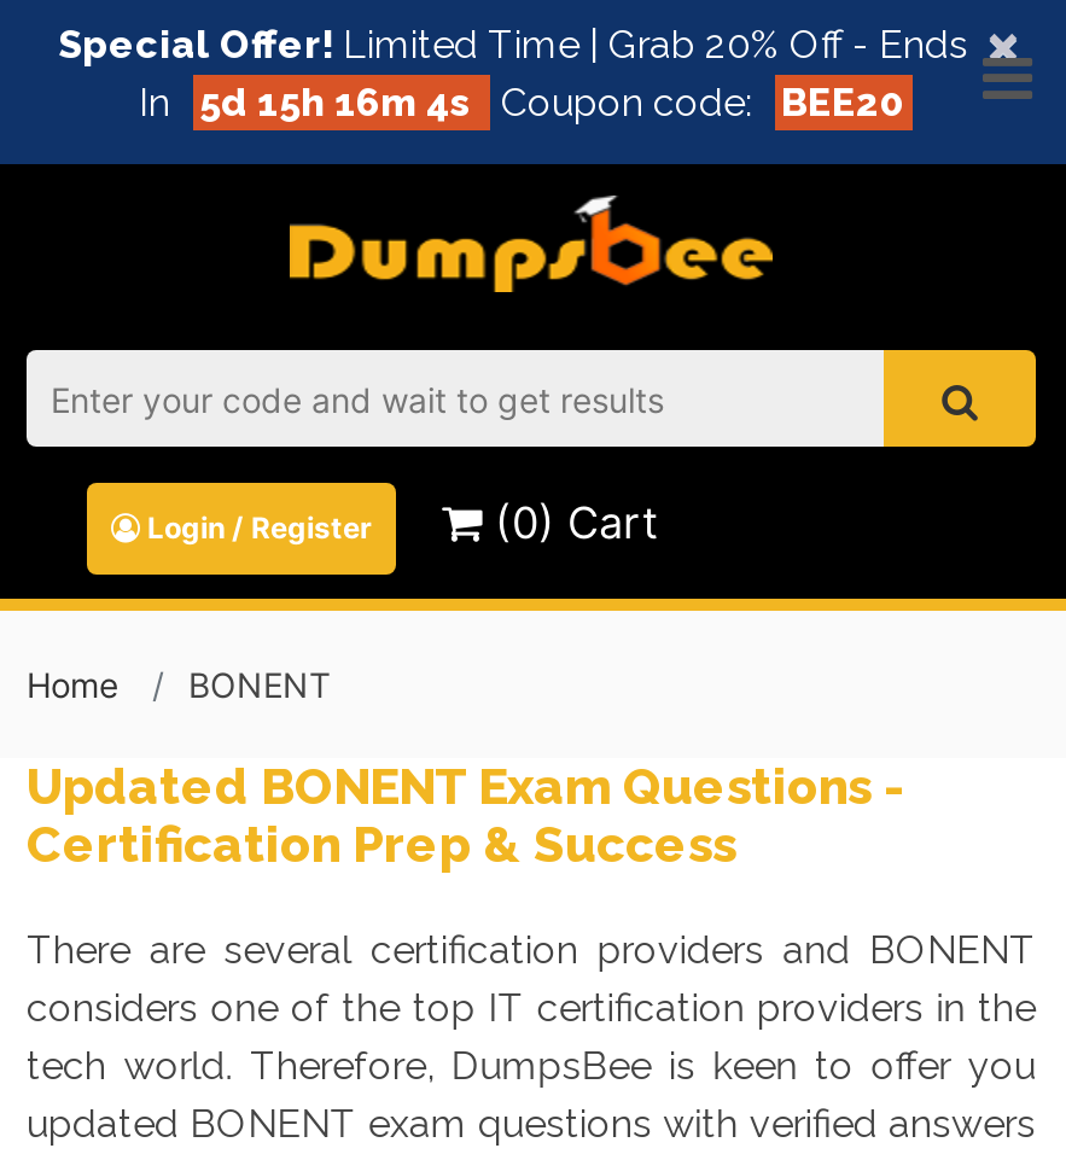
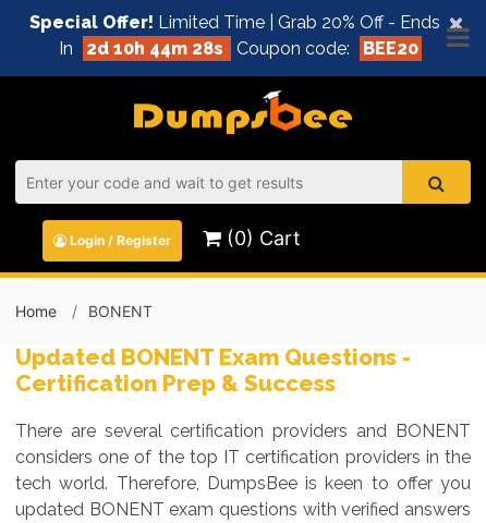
[139,80,904,126] In 5d 15h 16m 4s Coupon code: BEE20 -> [59,38,418,59] In 2d 10h 44m 28s Coupon code: BEE20

